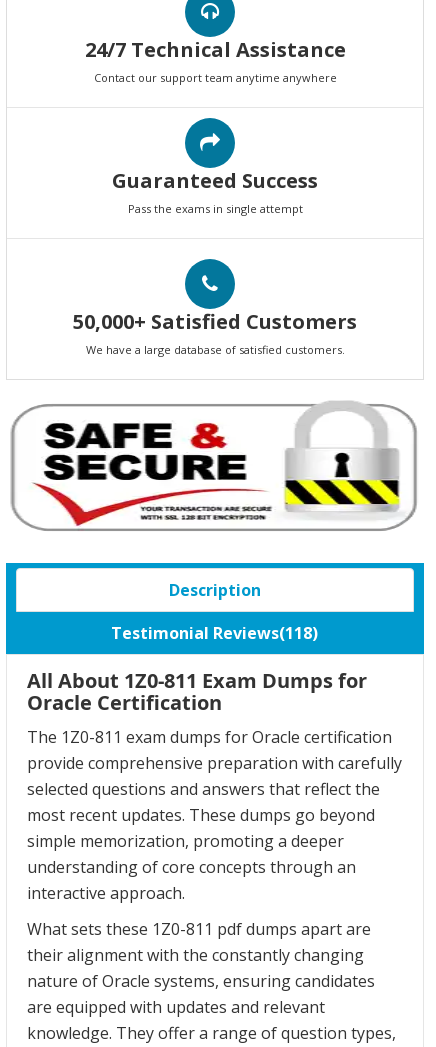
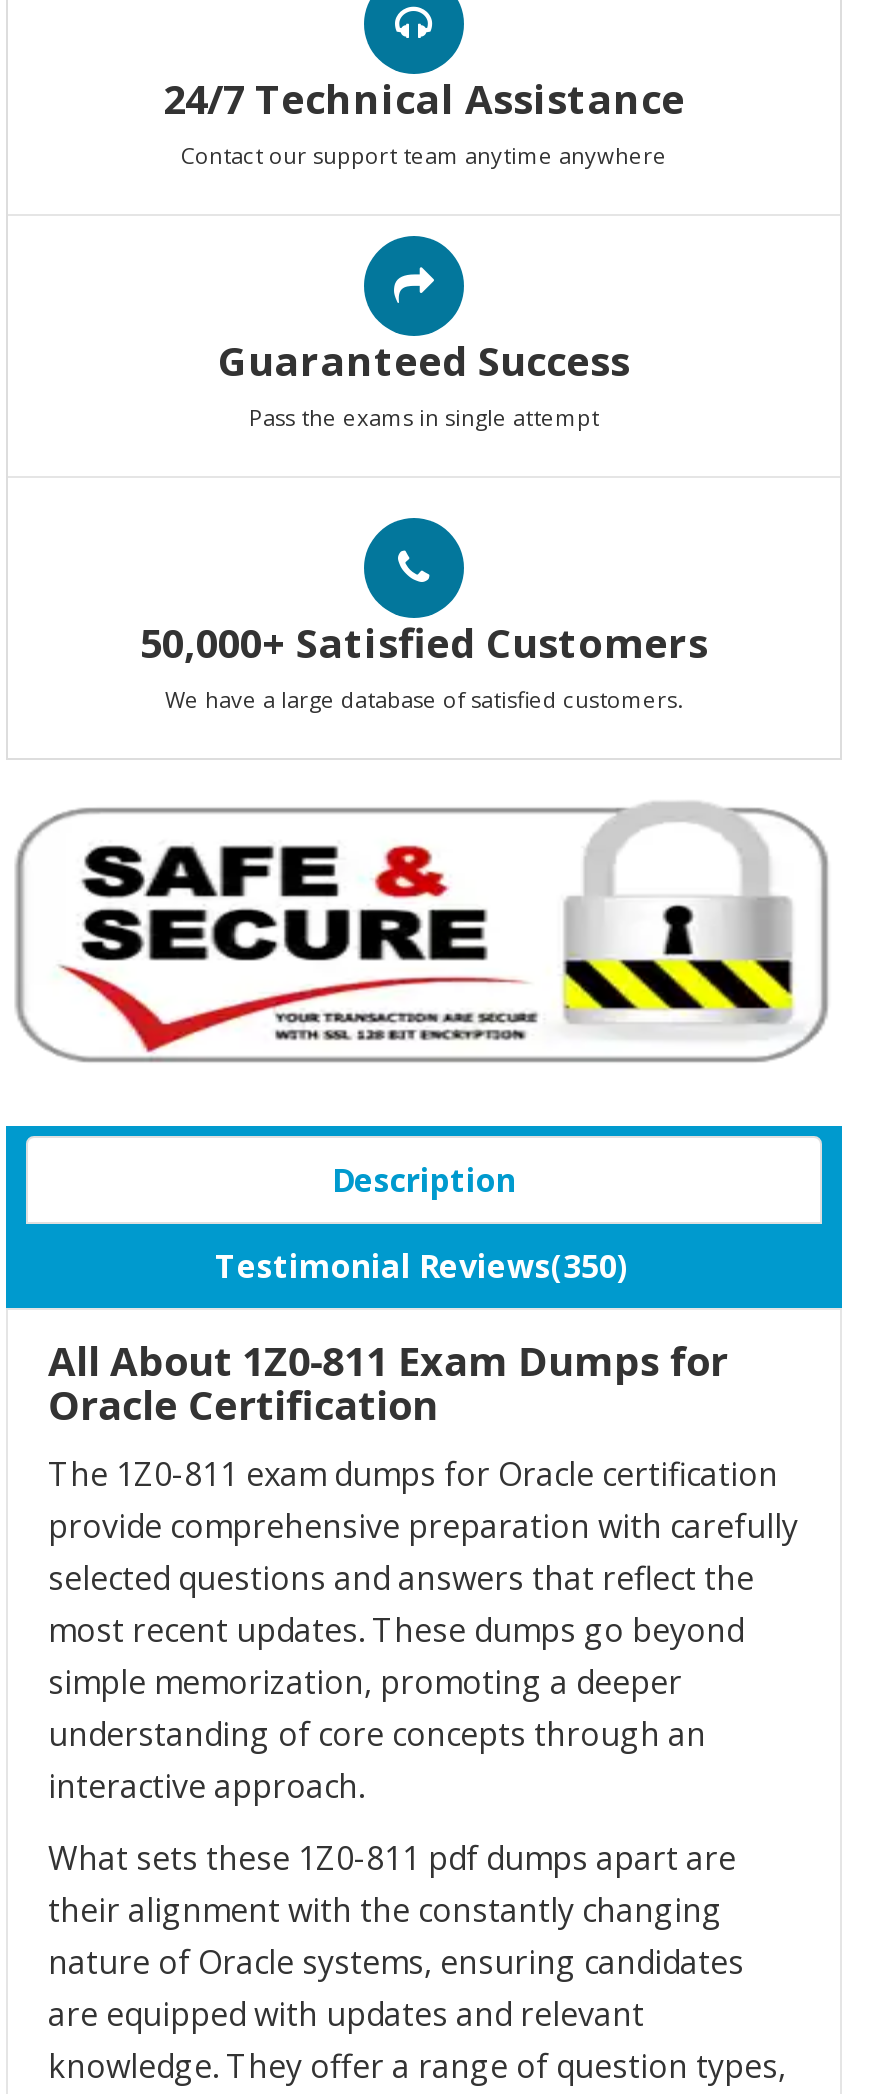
[110,622,317,644] Testimonial Reviews(118) -> [215,1244,629,1288] Testimonial Reviews(350)

